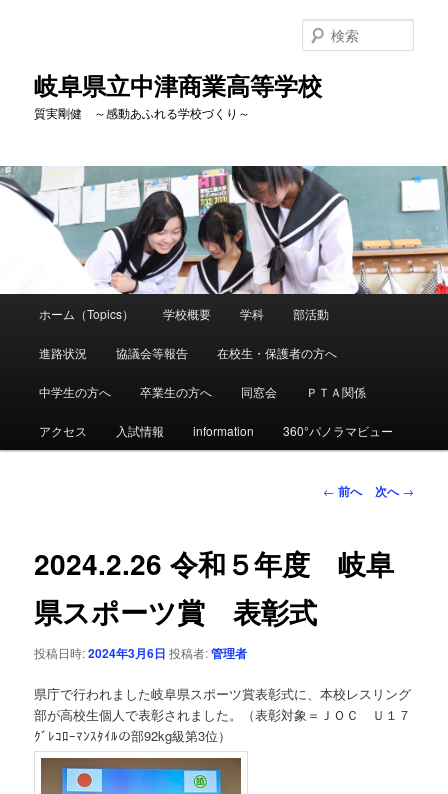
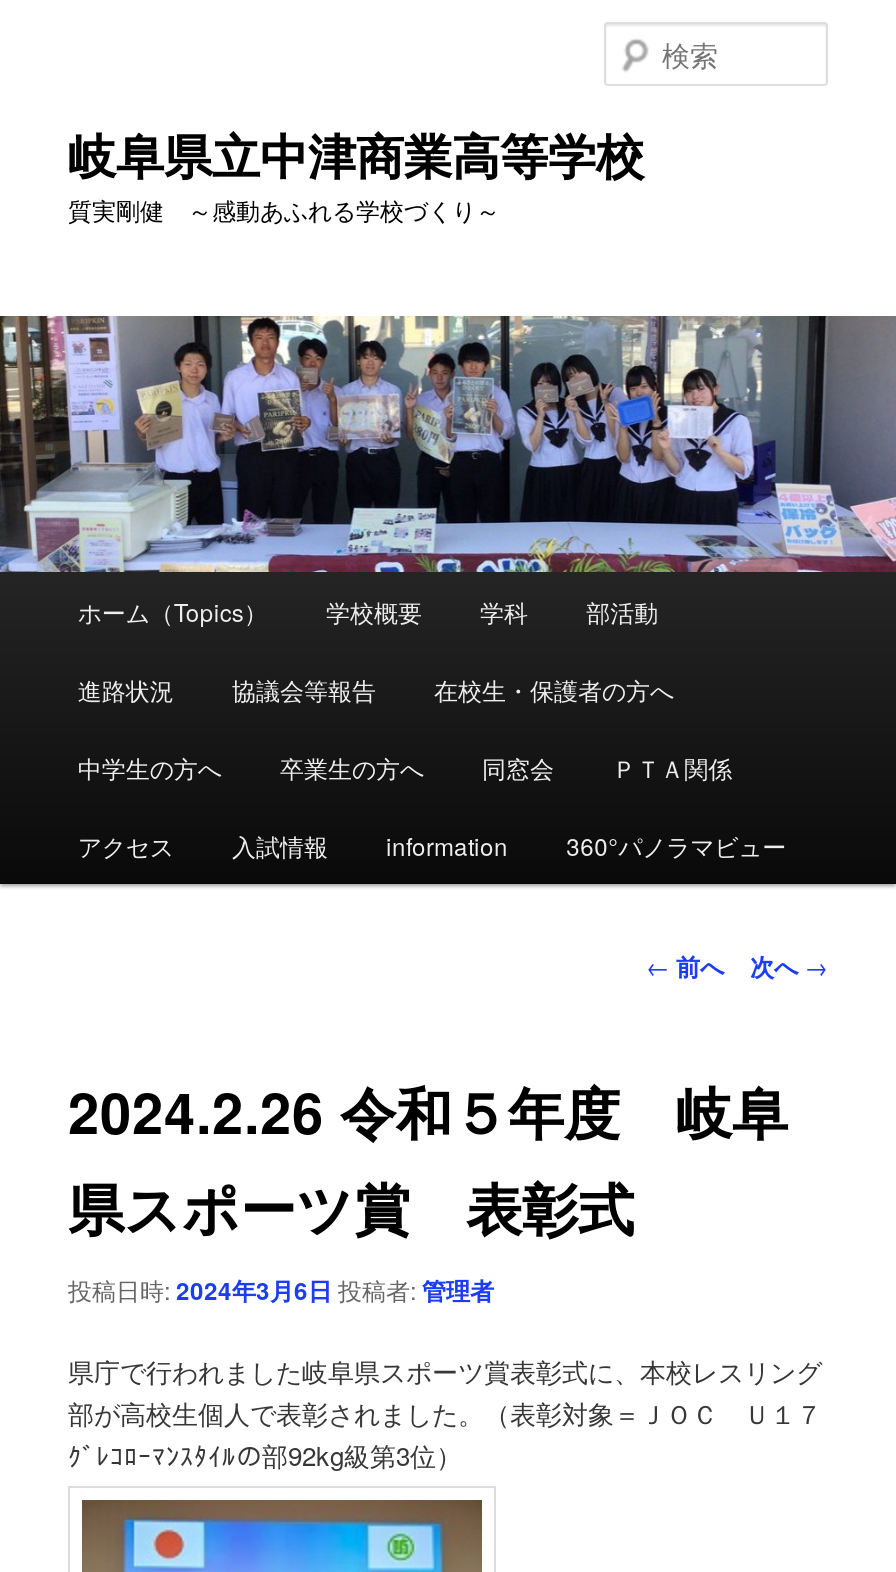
[3,165,445,295] [image] -> [6,314,890,574] [image]

